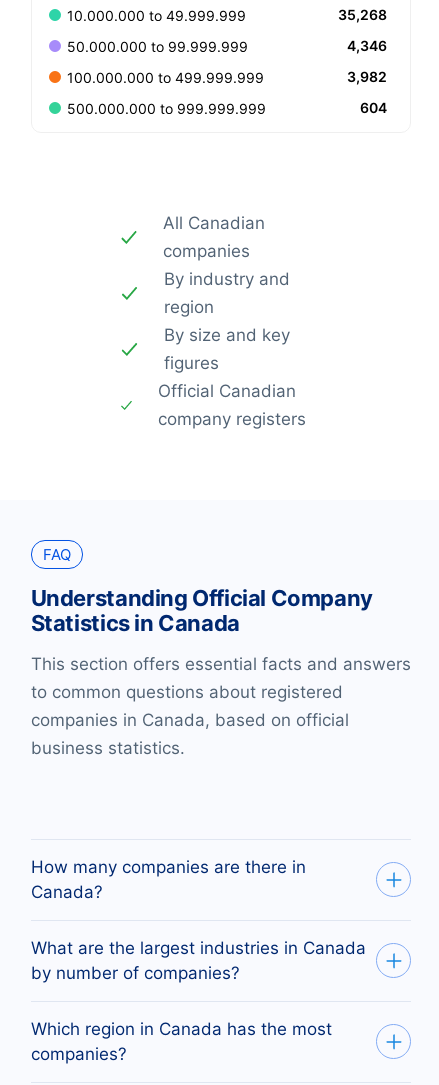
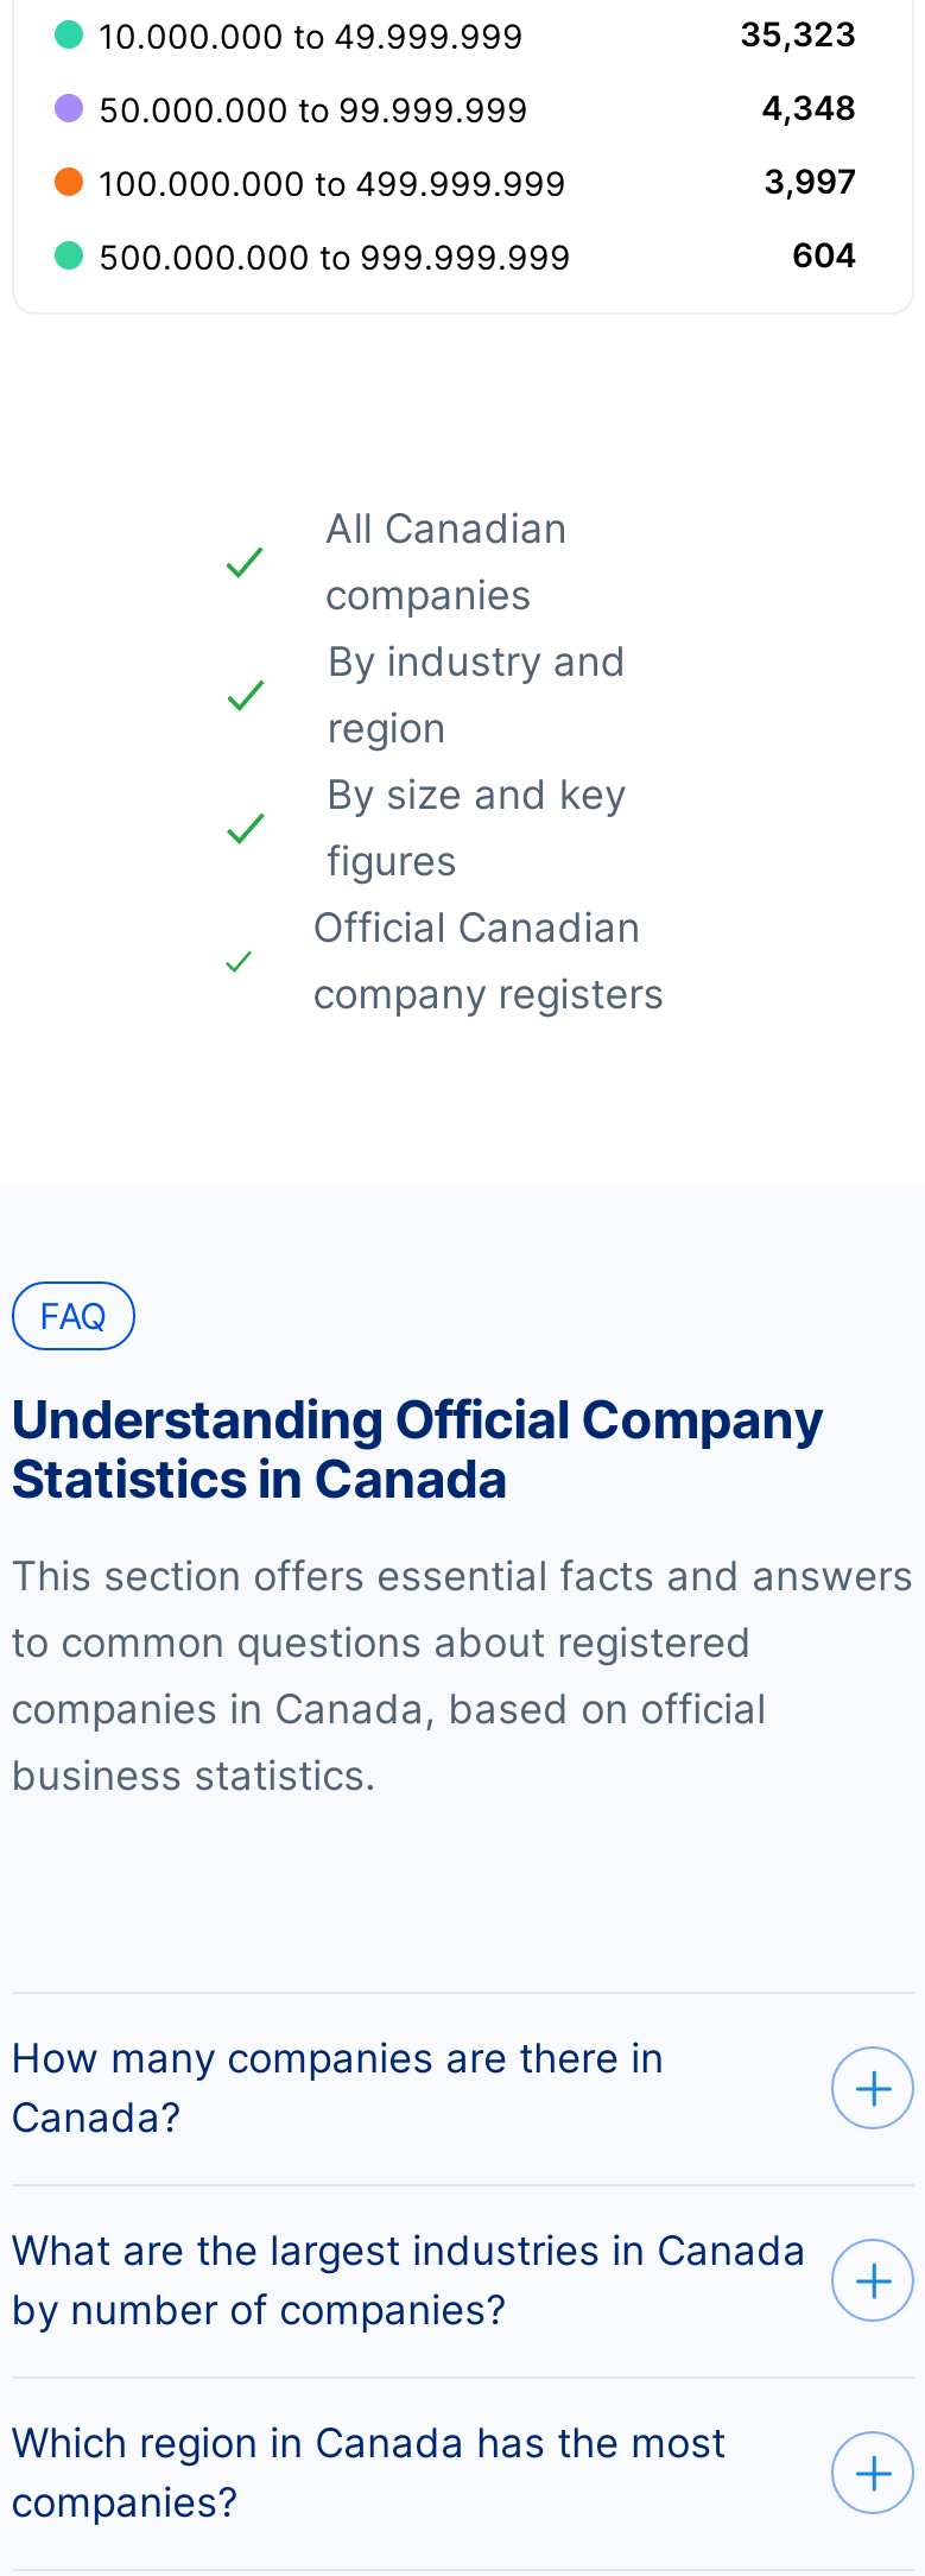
[337,6,386,23] 35,268 -> [740,14,856,54] 35,323
[346,37,386,54] 4,346 -> [761,87,856,128] 4,348
[346,68,386,85] 3,982 -> [764,161,856,201] 3,997

